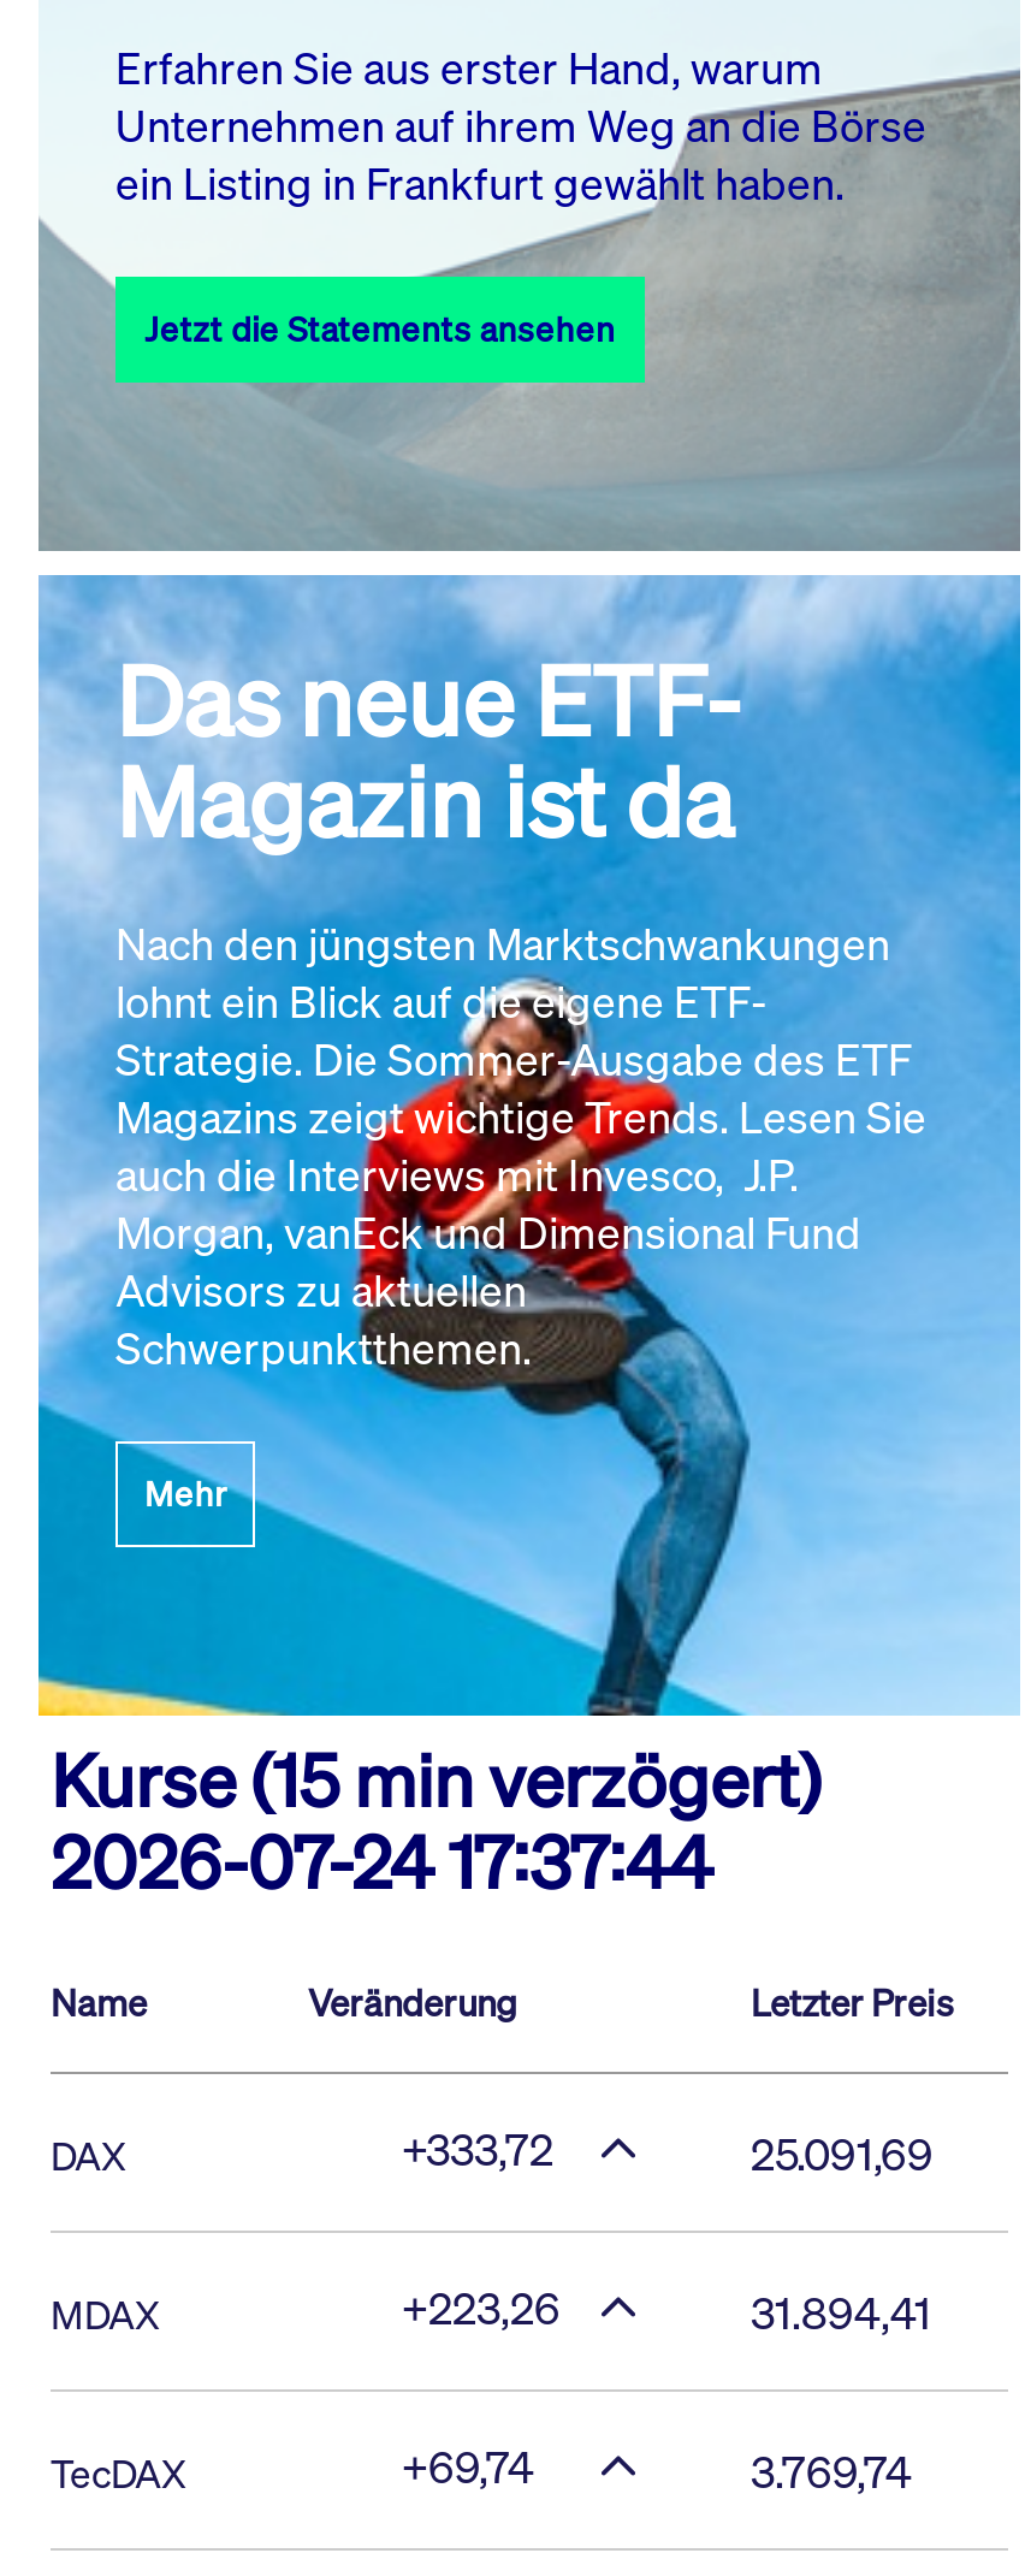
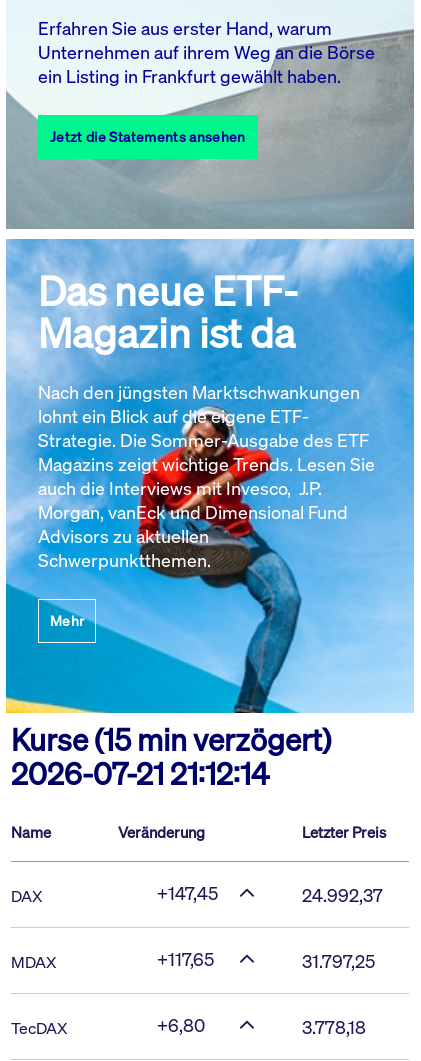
[51,1814,712,1911] 2026-07-24 17:37:44 -> [11,754,269,794] 2026-07-21 21:12:14
[402,2120,553,2178] +333,72 -> [157,881,218,905] +147,45
[751,2125,934,2182] 25.091,69 -> [302,883,383,907] 24.992,37
[402,2279,561,2336] +223,26 -> [157,947,214,971] +117,65
[751,2284,931,2341] 31.894,41 -> [302,949,375,973] 31.797,25
[402,2438,534,2495] +69,74 -> [157,1013,205,1037] +6,80
[751,2442,912,2500] 3.769,74 -> [302,1015,366,1039] 3.778,18

